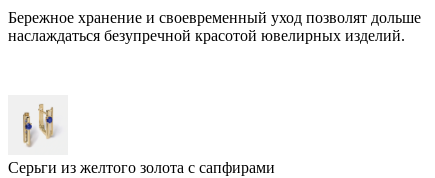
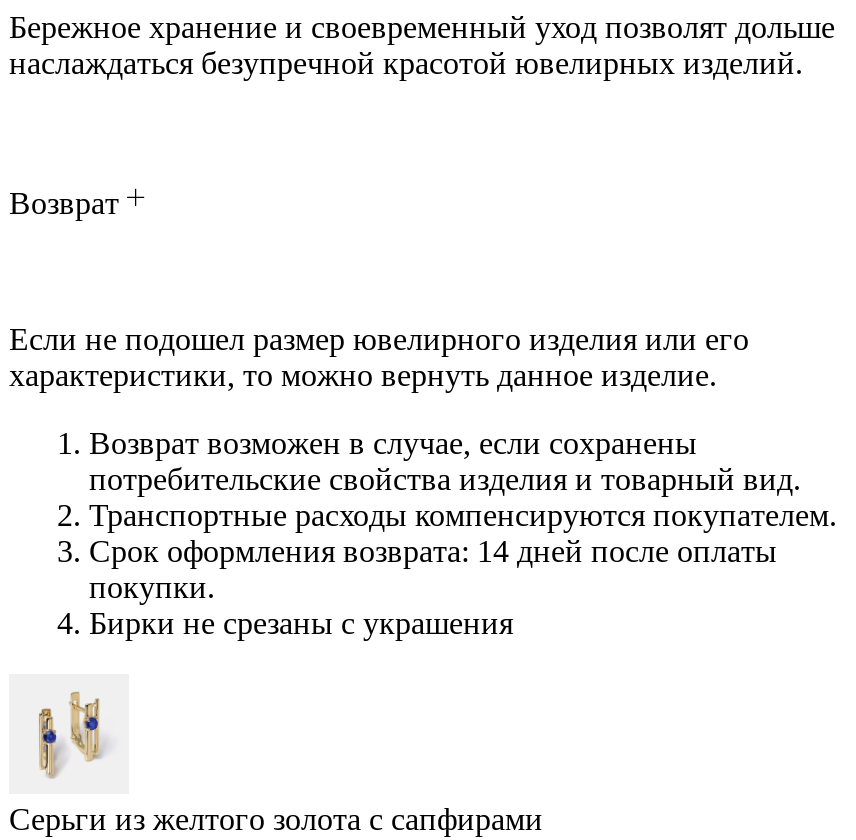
none -> [9,186,119,220] Возврат
none -> [9,322,837,640] Если не подошел размер ювелирного изделия или его | характеристики, то можно вернуть данное изделие. | Возврат возможен в случае, если сохранены | потребительские свойства изделия и товарный вид. | Транспортные расходы компенсируются покупателем. | Срок оформления возврата: 14 дней после оплаты | покупки. | Бирки не срезаны с украшения

